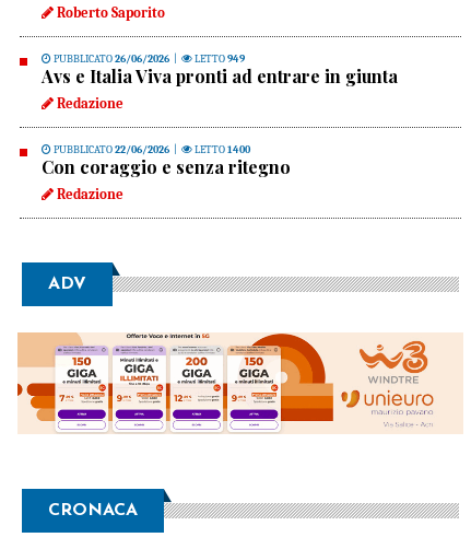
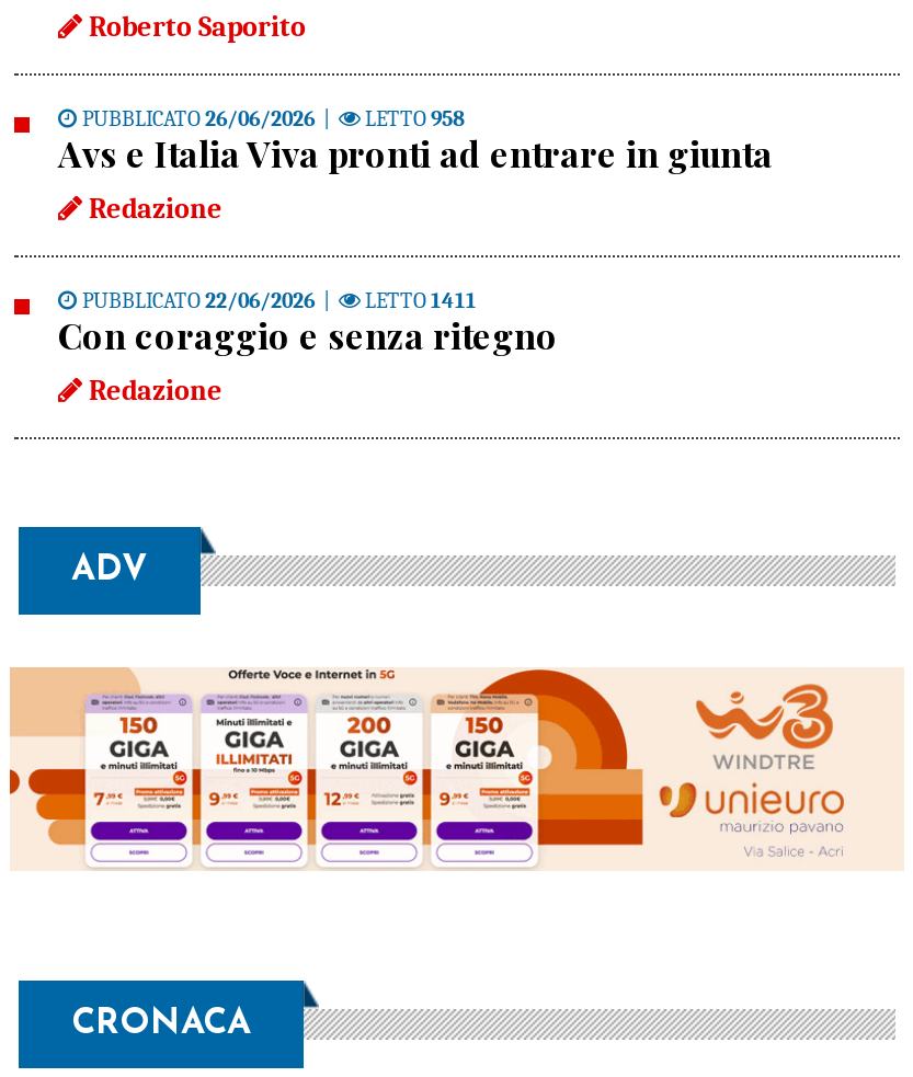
[192,53,245,66] LETTO949 -> [361,106,466,132] LETTO958
[192,144,250,157] LETTO1400 -> [361,288,477,314] LETTO1411

